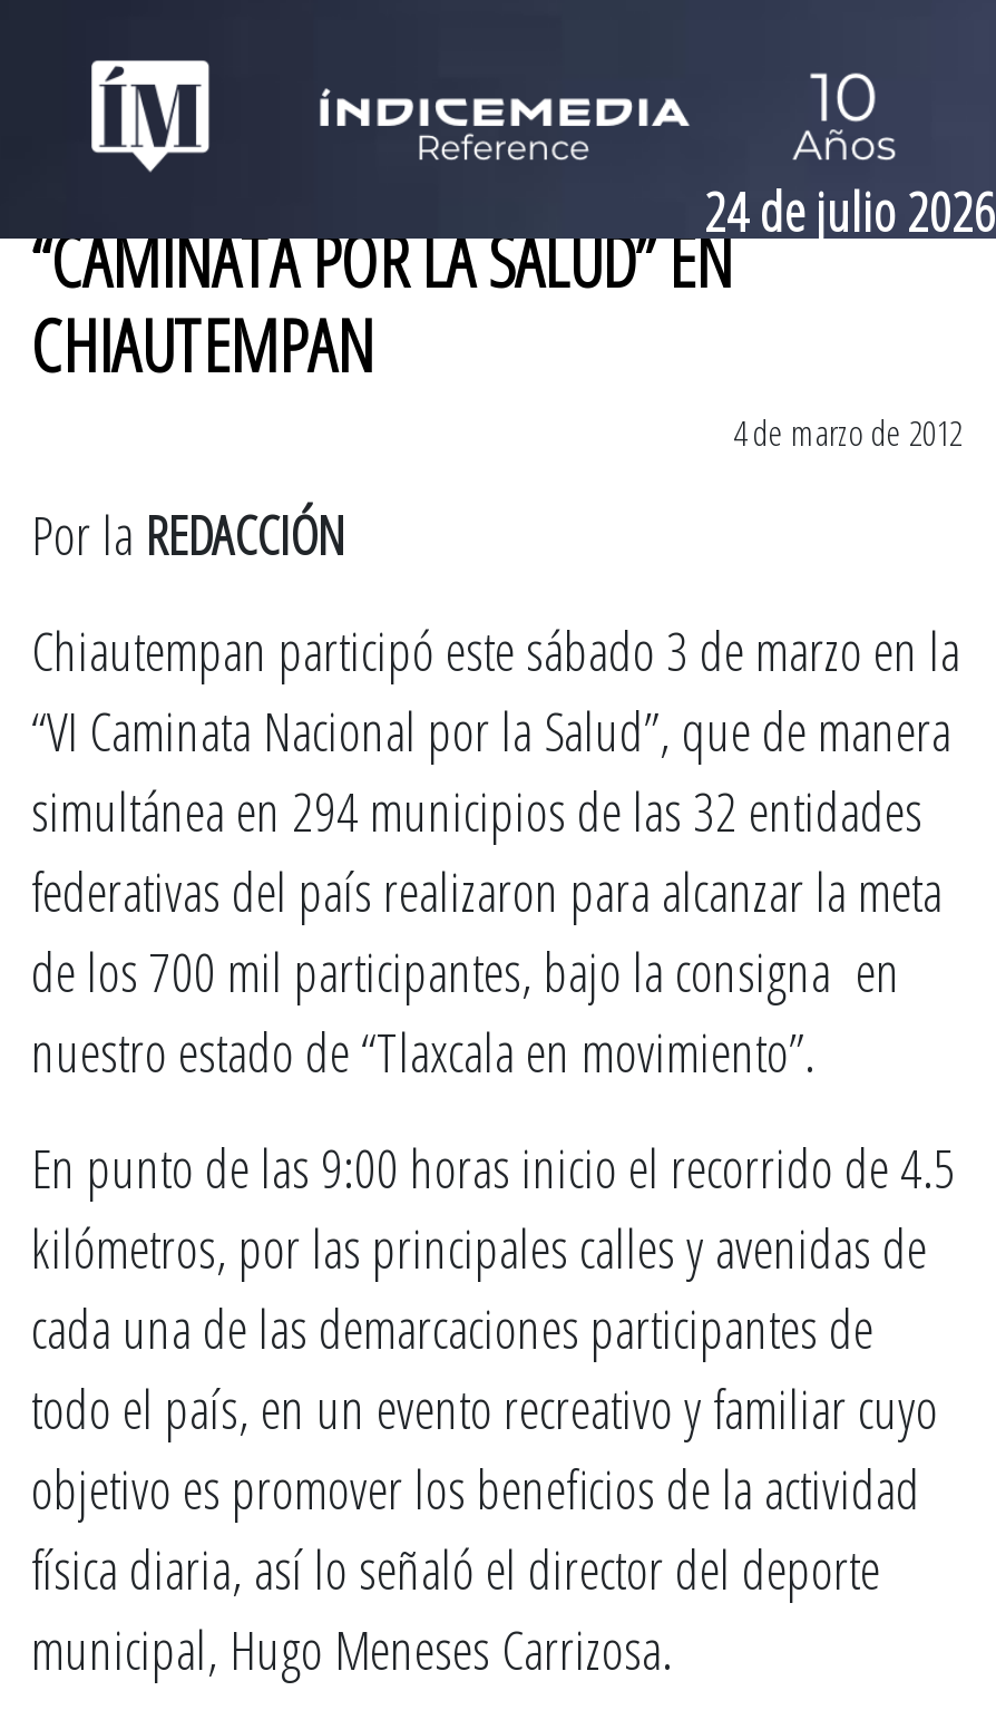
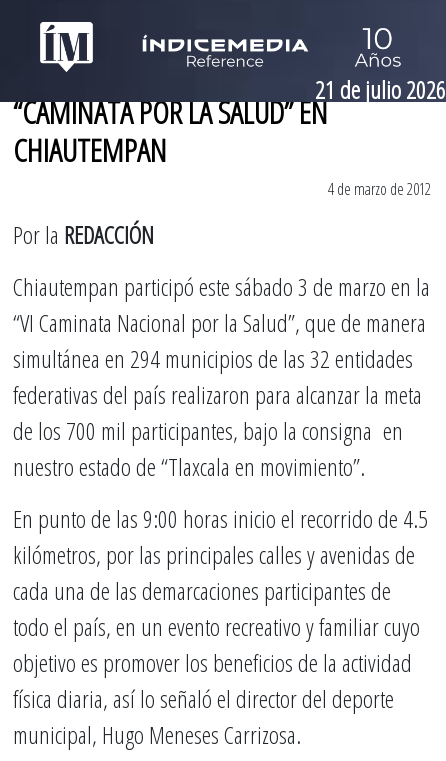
[704,173,996,247] 24 de julio 2026 -> [315,73,446,106] 21 de julio 2026

